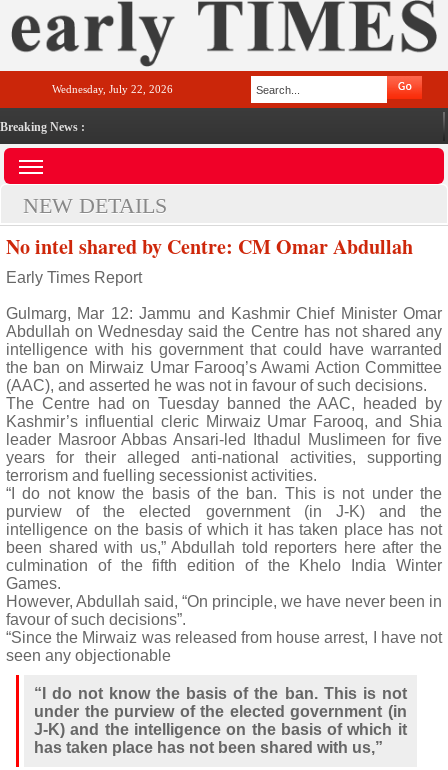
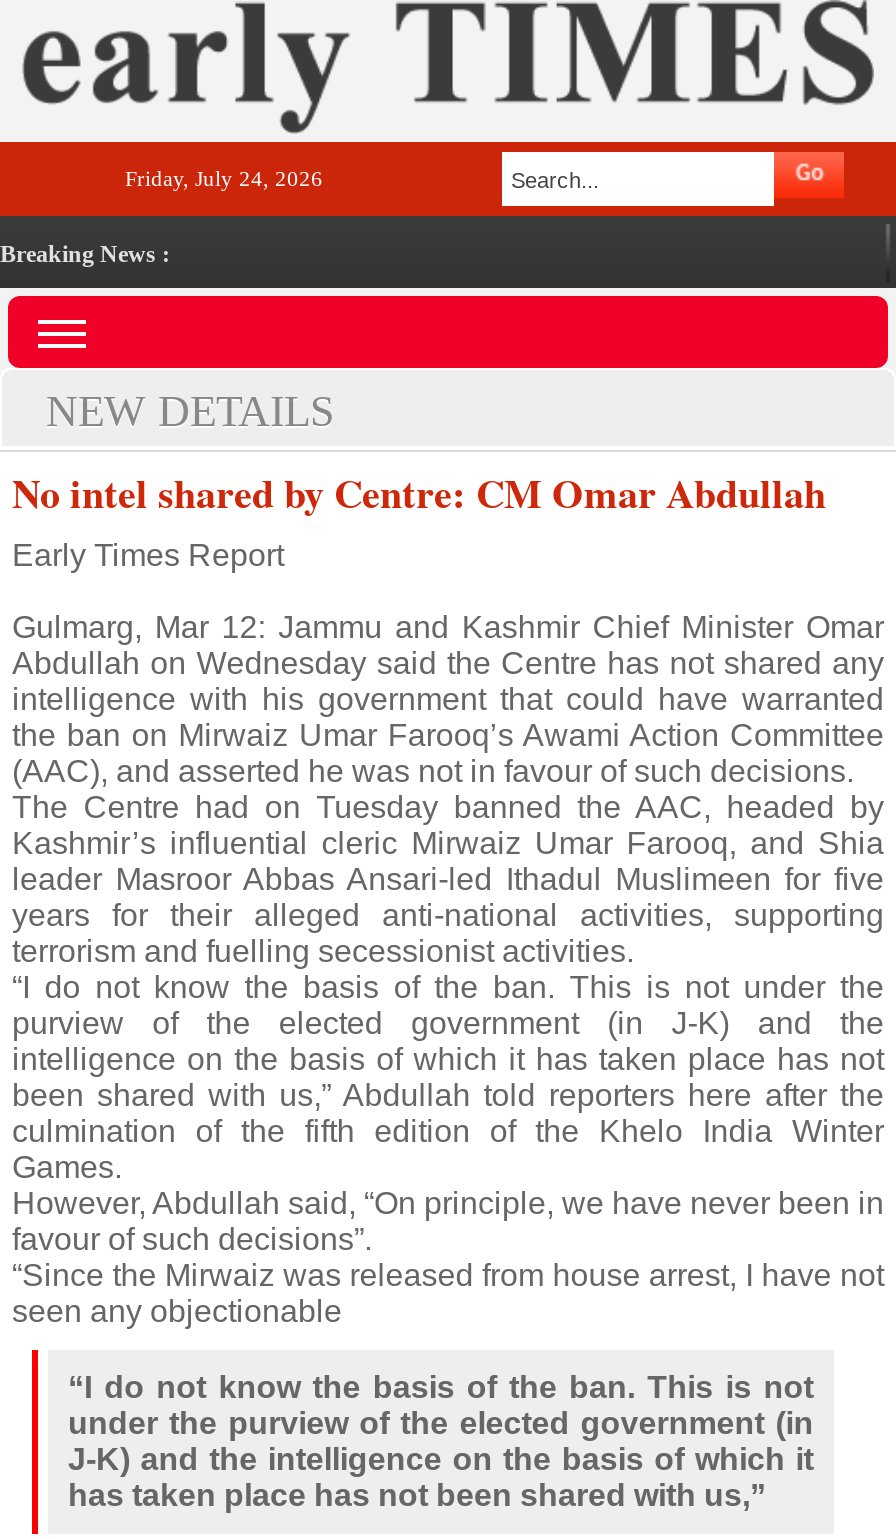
[51,83,172,95] Wednesday, July 22, 2026 -> [125,166,323,190] Friday, July 24, 2026

